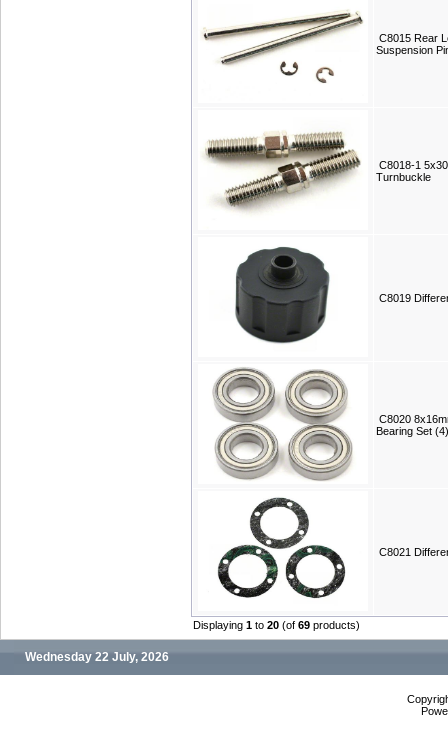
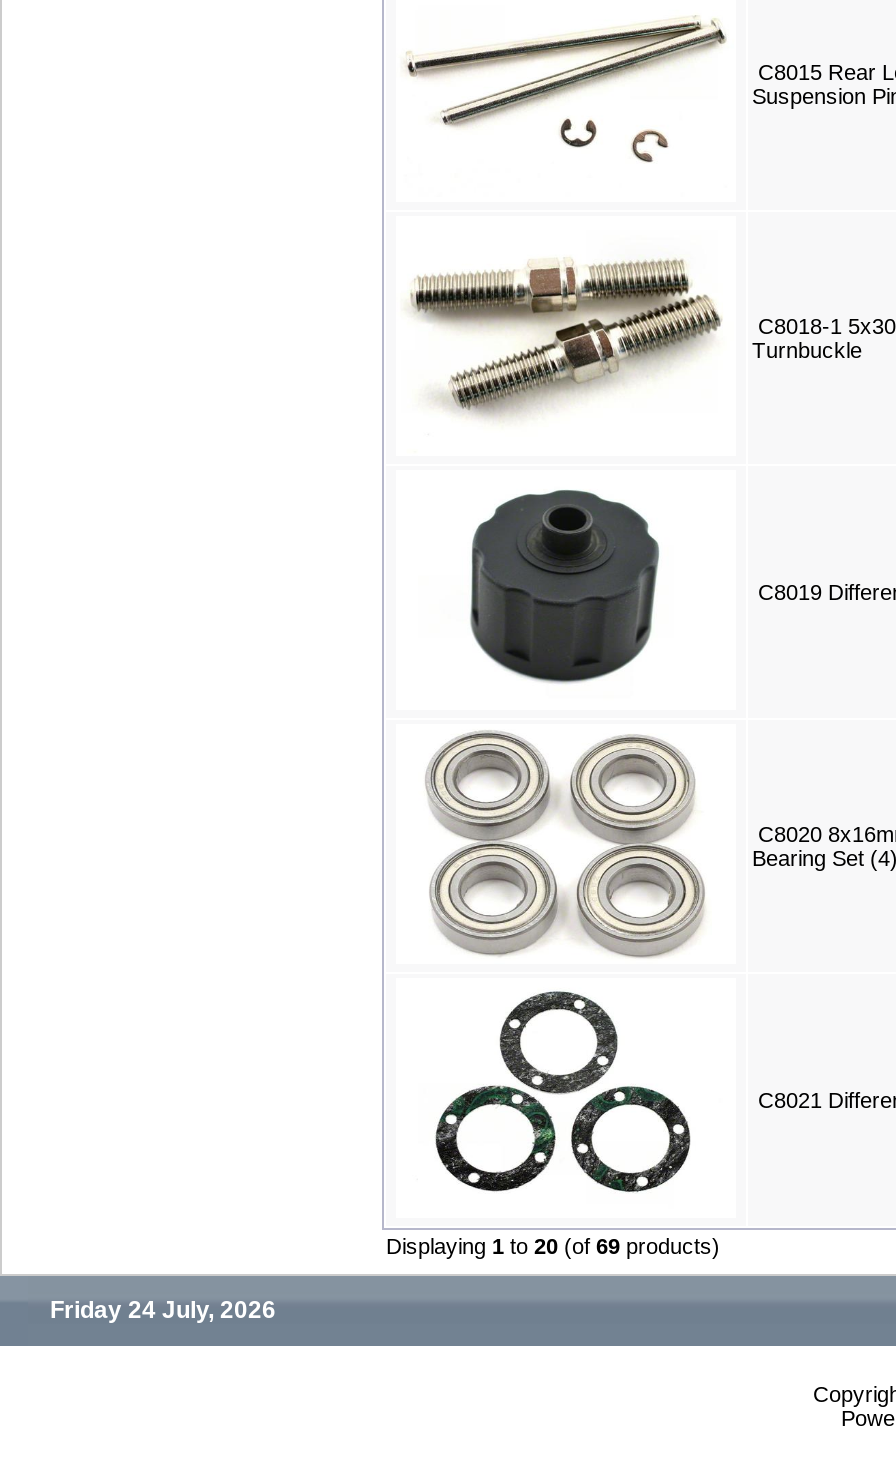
[19,650,175,664] Wednesday 22 July, 2026 -> [38,1296,288,1324] Friday 24 July, 2026

